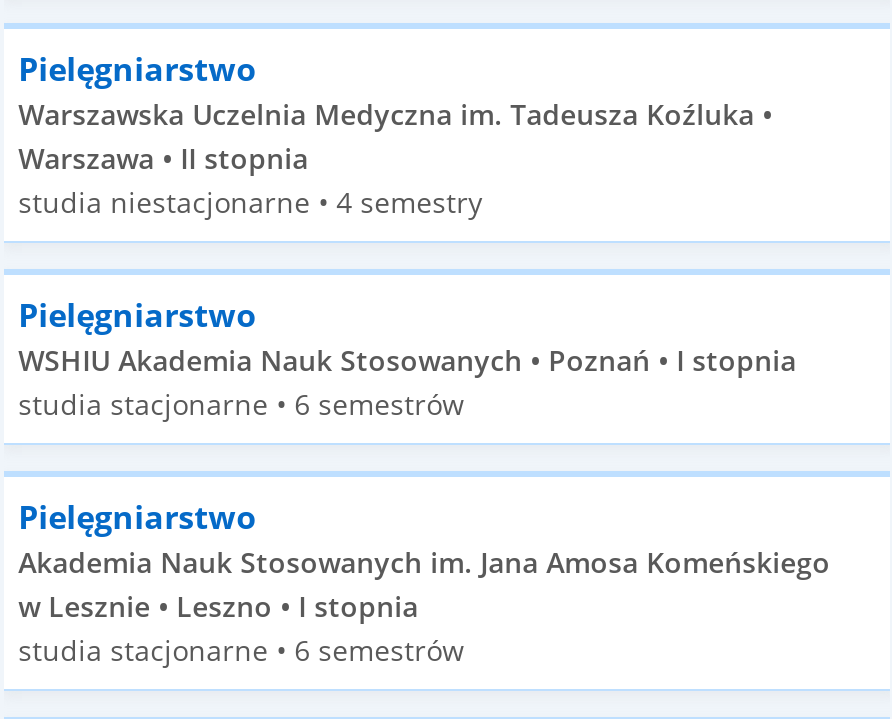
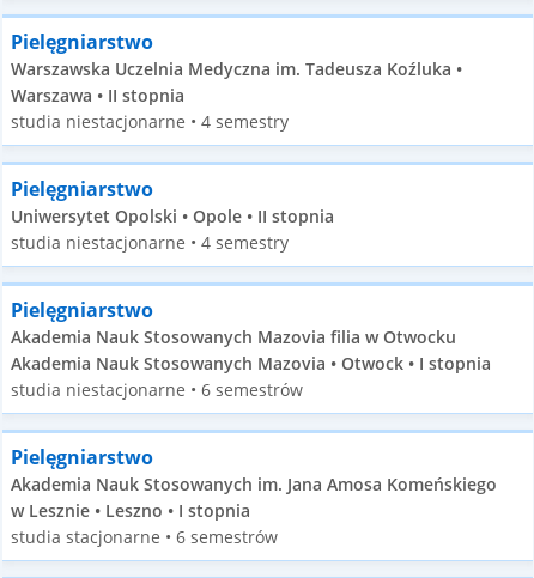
[18,341,796,423] WSHIU Akademia Nauk Stosowanych • Poznań • I stopnia | studia stacjonarne • 6 semestrów -> [11,205,491,401] Uniwersytet Opolski • Opole • II stopnia | studia niestacjonarne • 4 semestry | Pielęgniarstwo | Akademia Nauk Stosowanych Mazovia filia w Otwocku | Akademia Nauk Stosowanych Mazovia • Otwock • I stopnia | studia niestacjonarne • 6 semestrów

